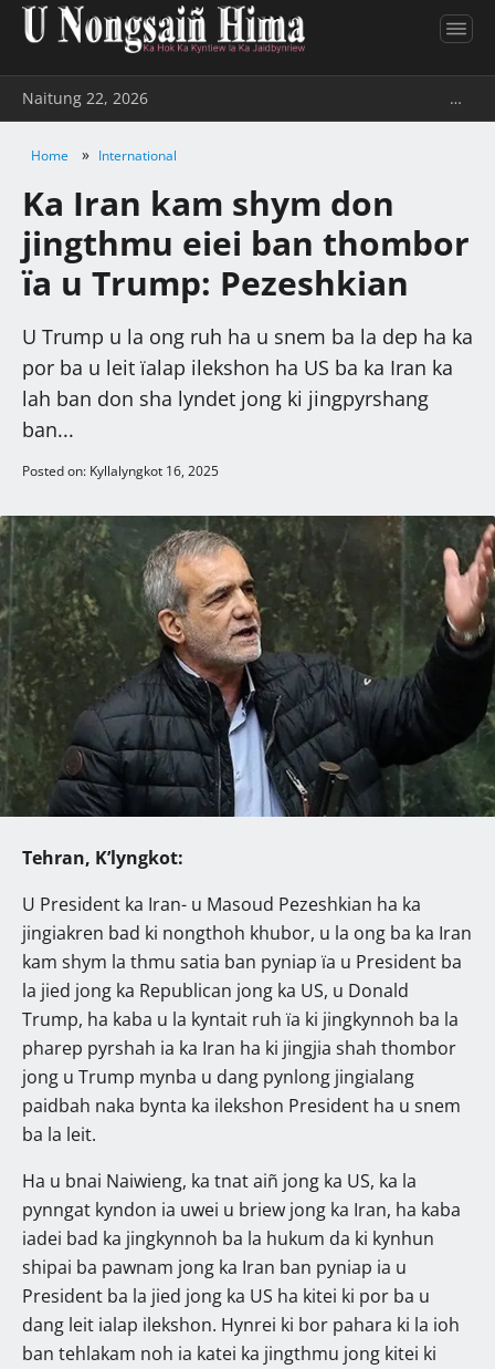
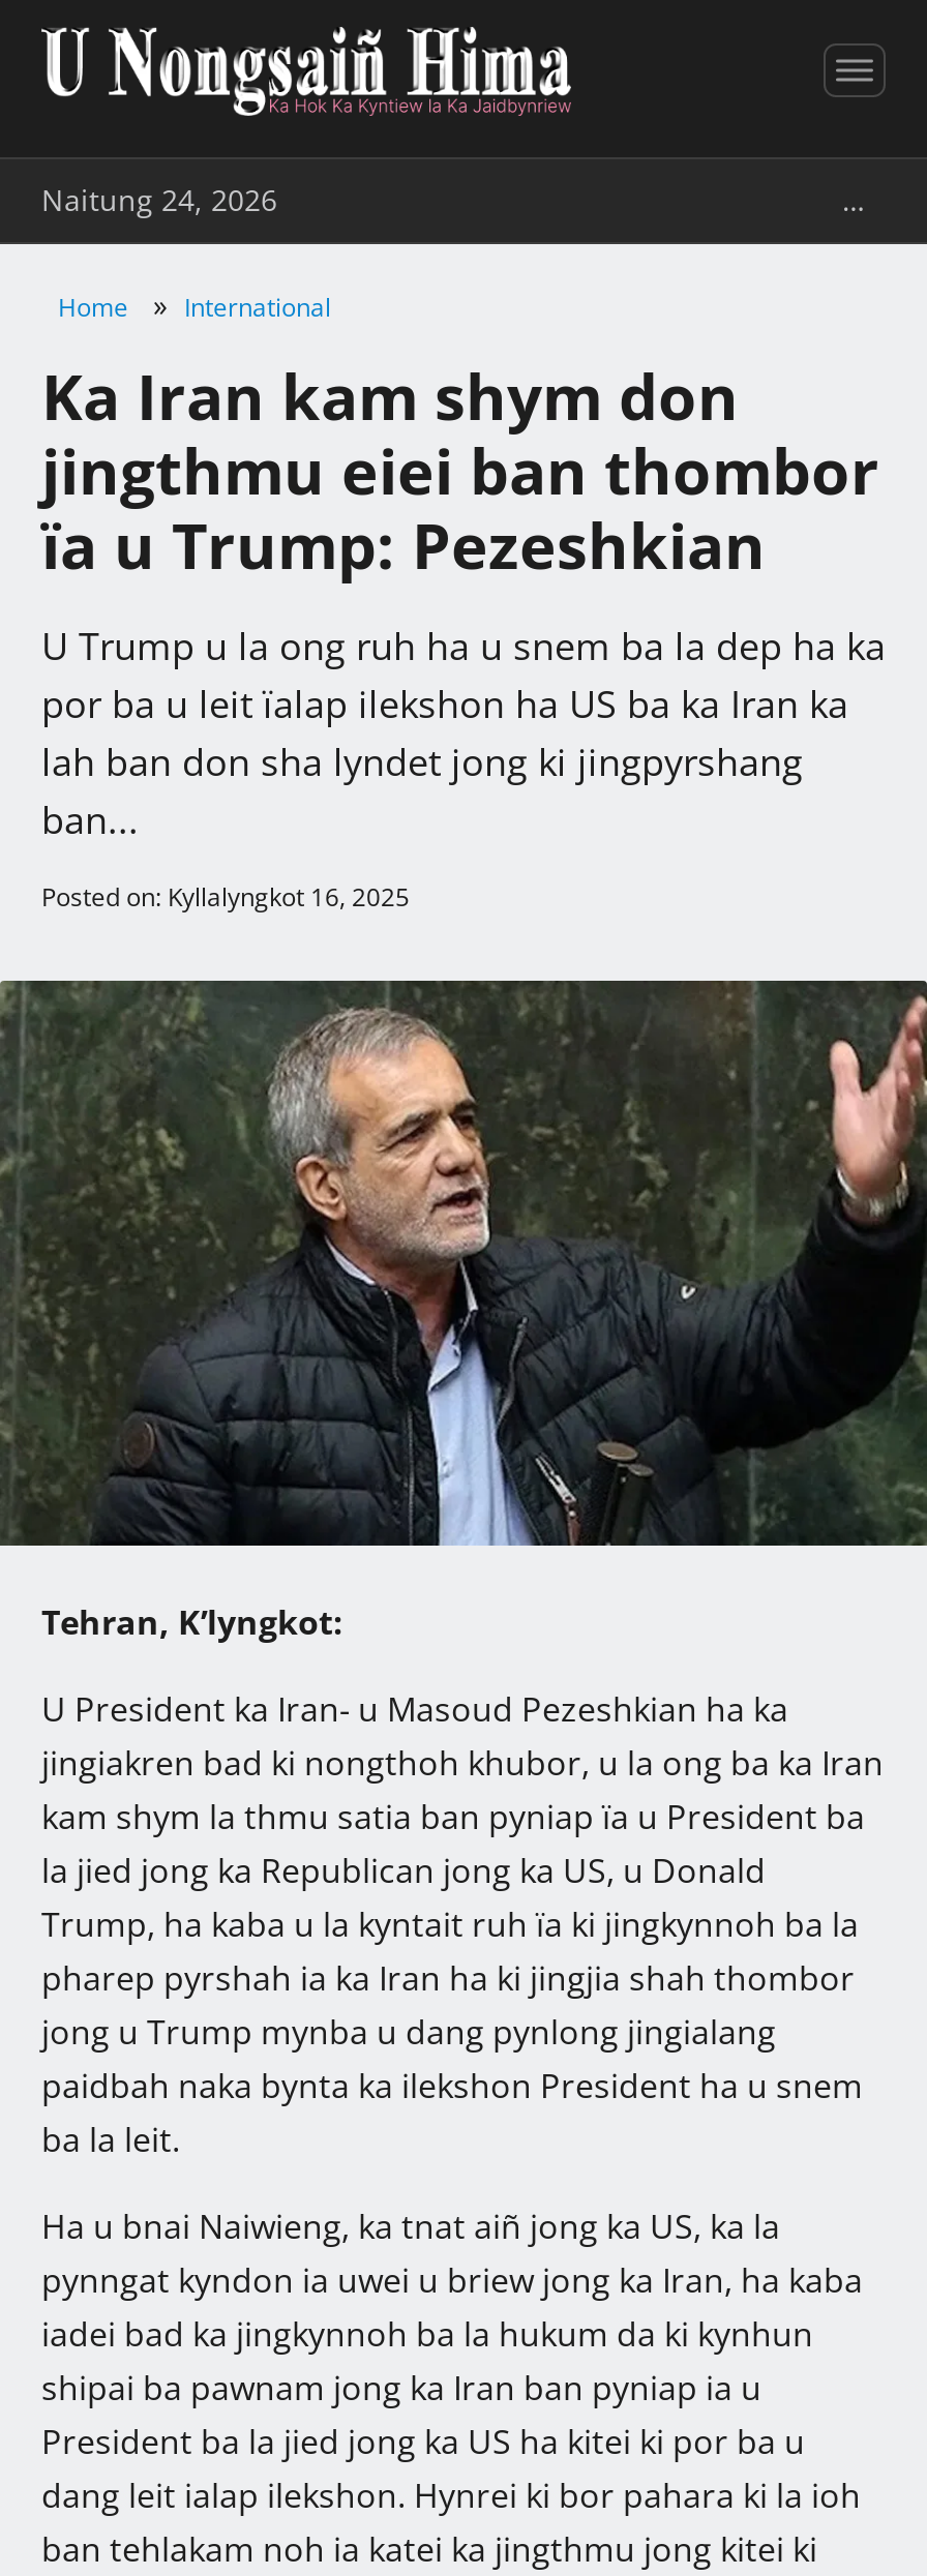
[22,87,148,108] Naitung 22, 2026 -> [41,180,277,219] Naitung 24, 2026

